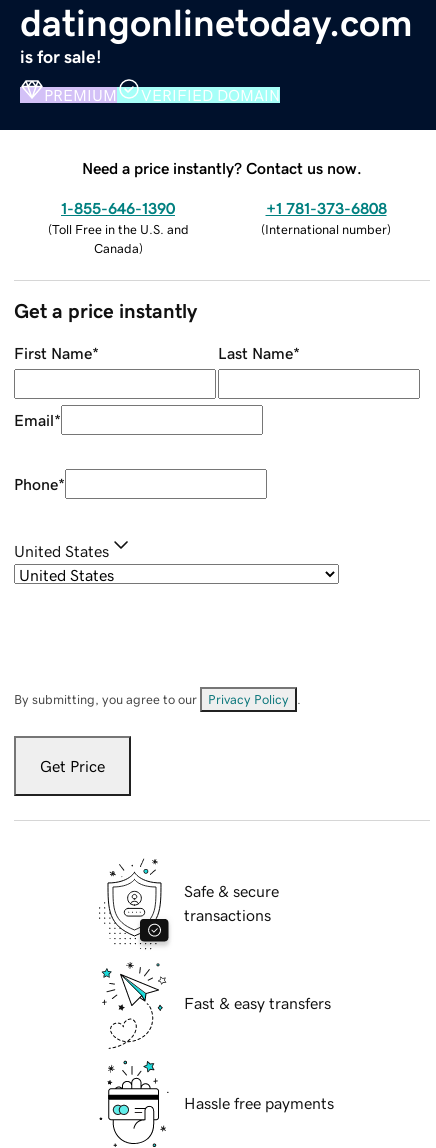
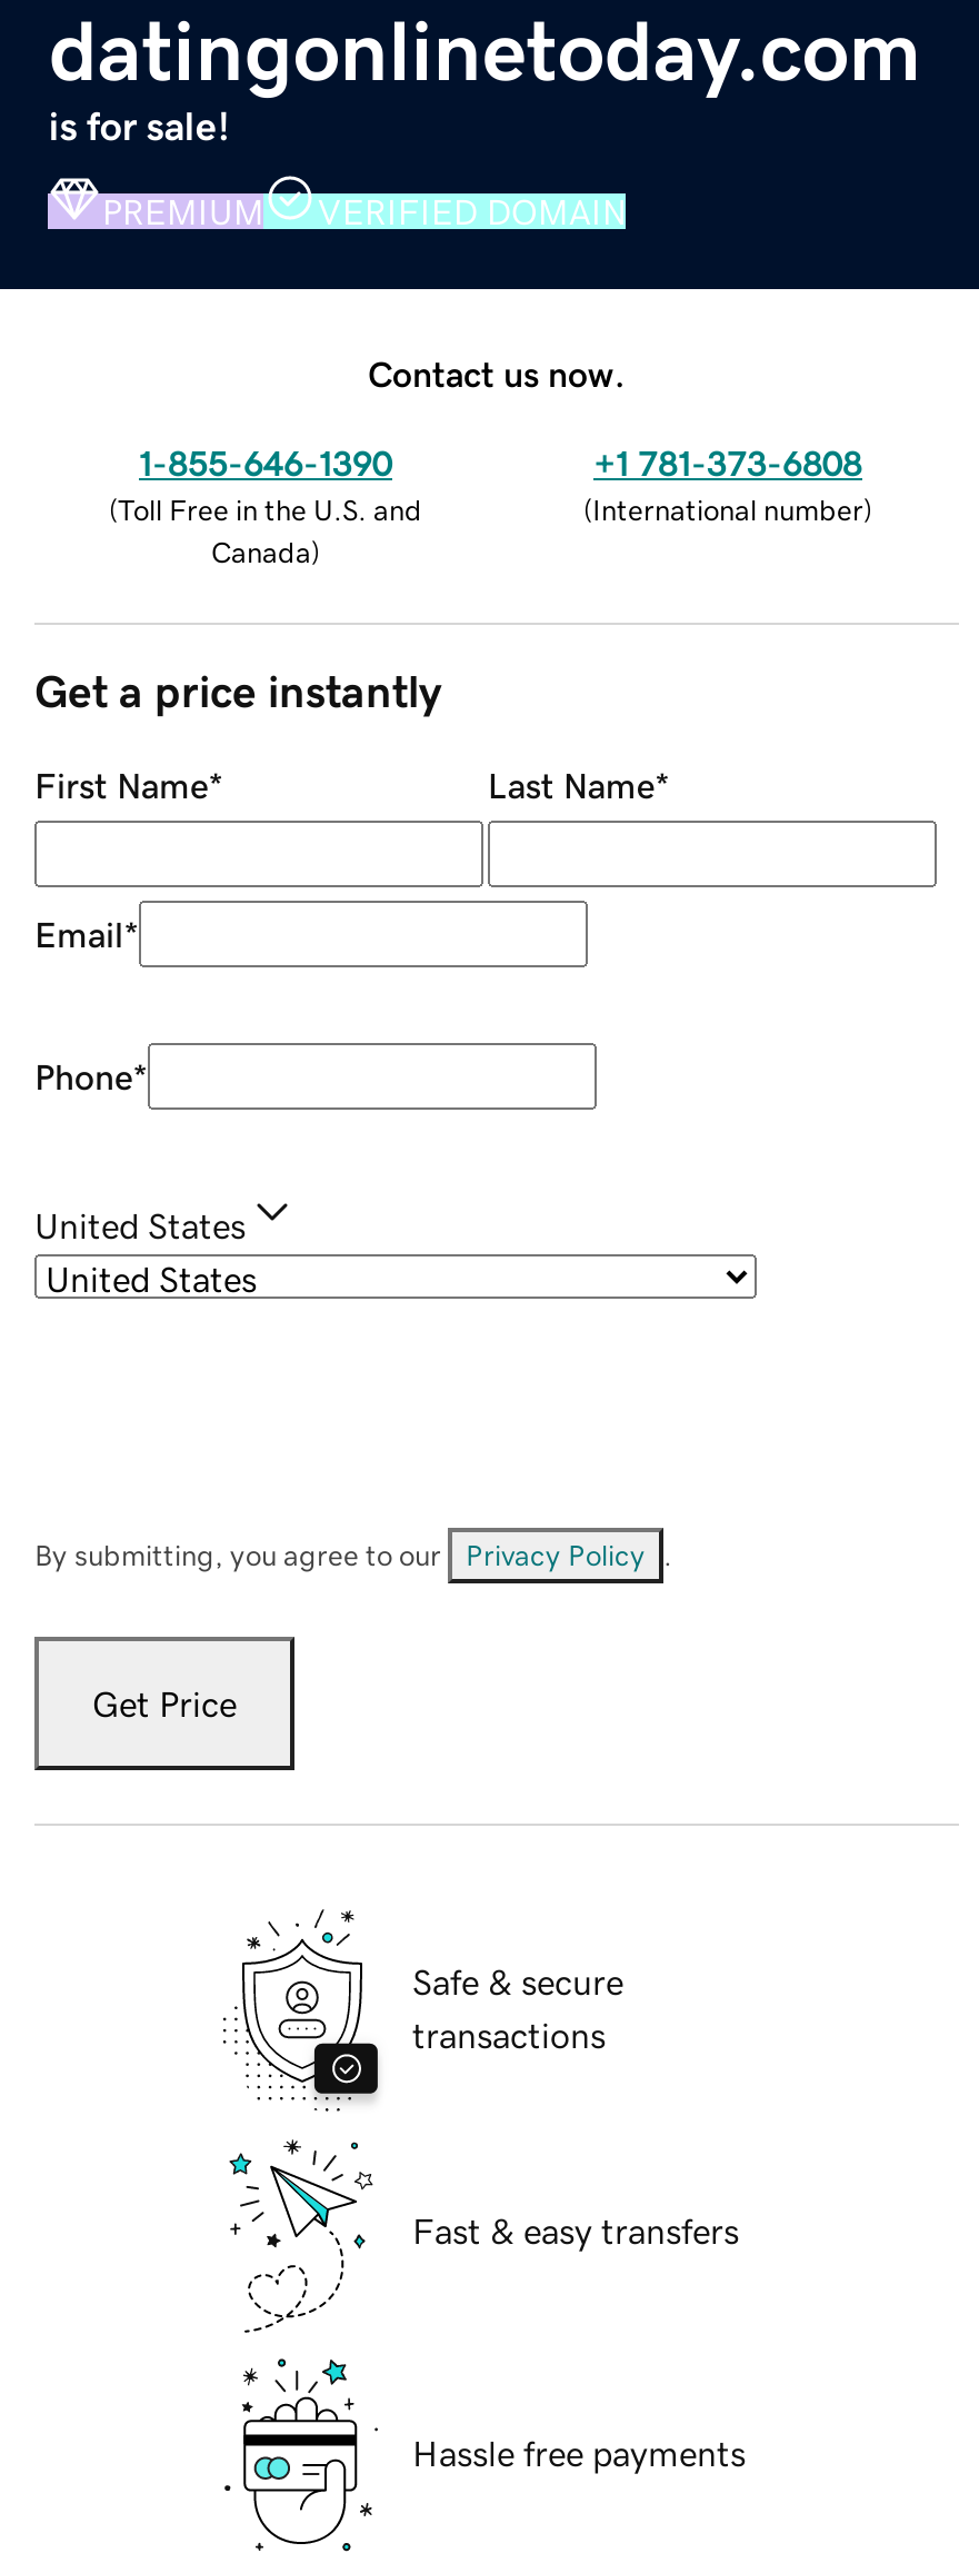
[82,160,362,176] Need a price instantly? Contact us now. -> [368,355,626,391] Contact us now.

